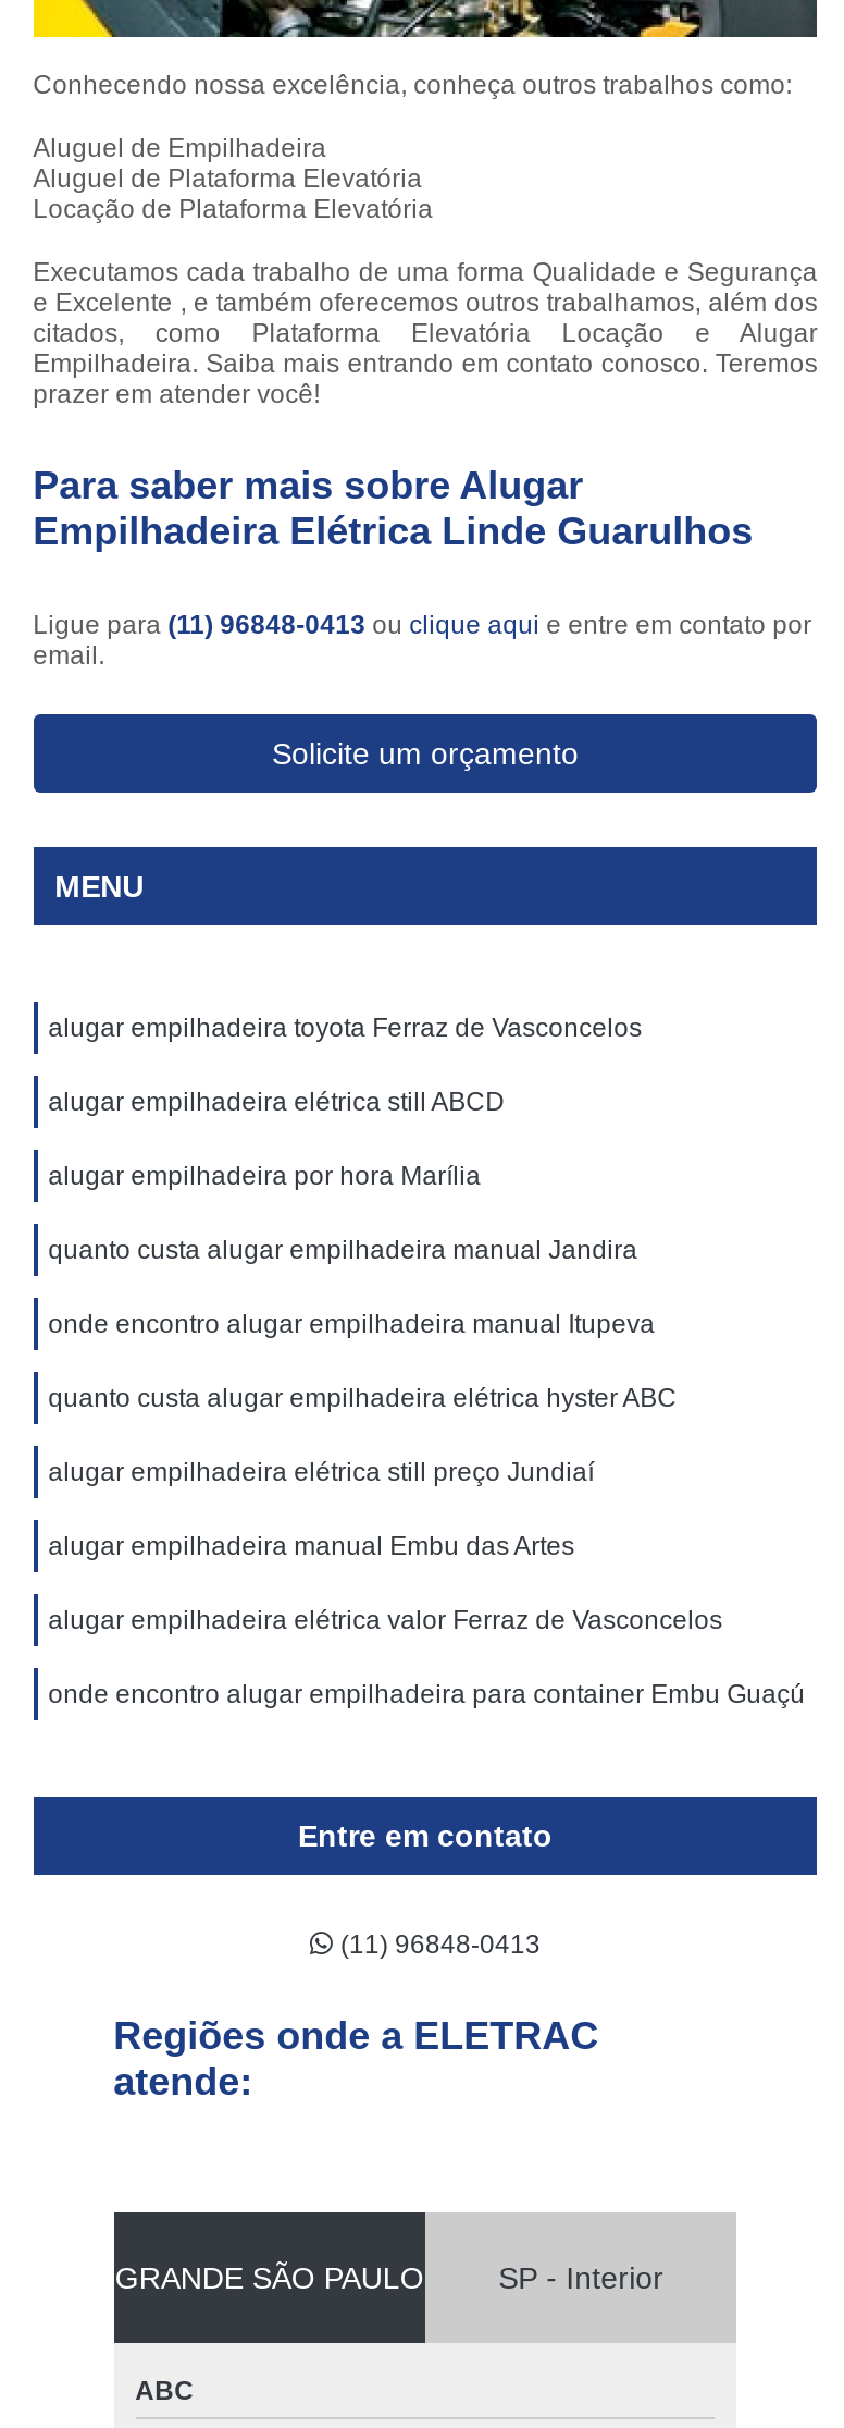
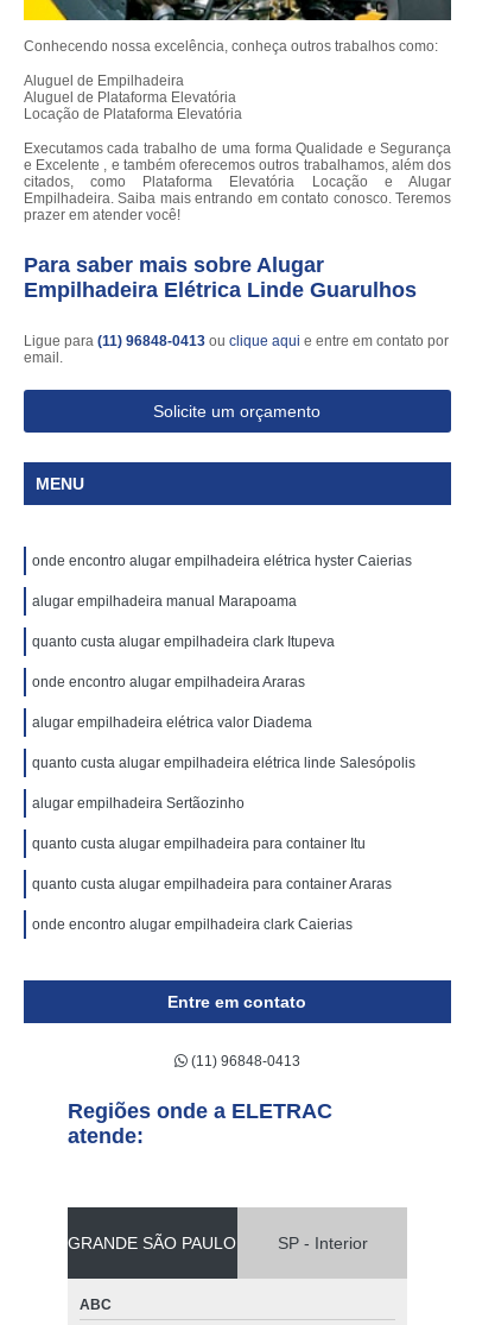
[48,1012,642,1043] alugar empilhadeira toyota Ferraz de Vasconcelos -> [32,552,411,569] onde encontro alugar empilhadeira elétrica hyster Caierias
[48,1086,505,1117] alugar empilhadeira elétrica still ABCD -> [32,593,300,609] alugar empilhadeira manual Marapoama
[48,1160,487,1191] alugar empilhadeira por hora Marília -> [32,633,338,650] quanto custa alugar empilhadeira clark Itupeva
[48,1234,638,1265] quanto custa alugar empilhadeira manual Jandira -> [32,674,308,690] onde encontro alugar empilhadeira Araras
[48,1308,661,1339] onde encontro alugar empilhadeira manual Itupeva -> [32,714,312,731] alugar empilhadeira elétrica valor Diadema
[48,1382,677,1413] quanto custa alugar empilhadeira elétrica hyster ABC -> [32,754,415,771] quanto custa alugar empilhadeira elétrica linde Salesópolis
[48,1456,594,1487] alugar empilhadeira elétrica still preço Jundiaí -> [32,795,244,811] alugar empilhadeira Sertãozinho
[48,1530,574,1561] alugar empilhadeira manual Embu das Artes -> [32,835,369,852] quanto custa alugar empilhadeira para container Itu
[48,1604,722,1635] alugar empilhadeira elétrica valor Ferraz de Vasconcelos -> [32,876,395,892] quanto custa alugar empilhadeira para container Araras
[48,1678,805,1709] onde encontro alugar empilhadeira para container Embu Guaçú -> [32,916,352,933] onde encontro alugar empilhadeira clark Caierias

